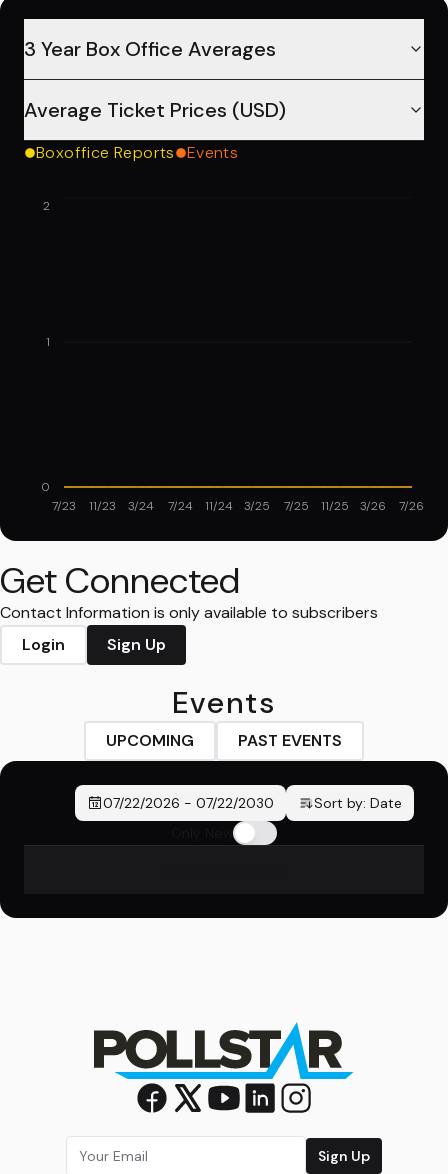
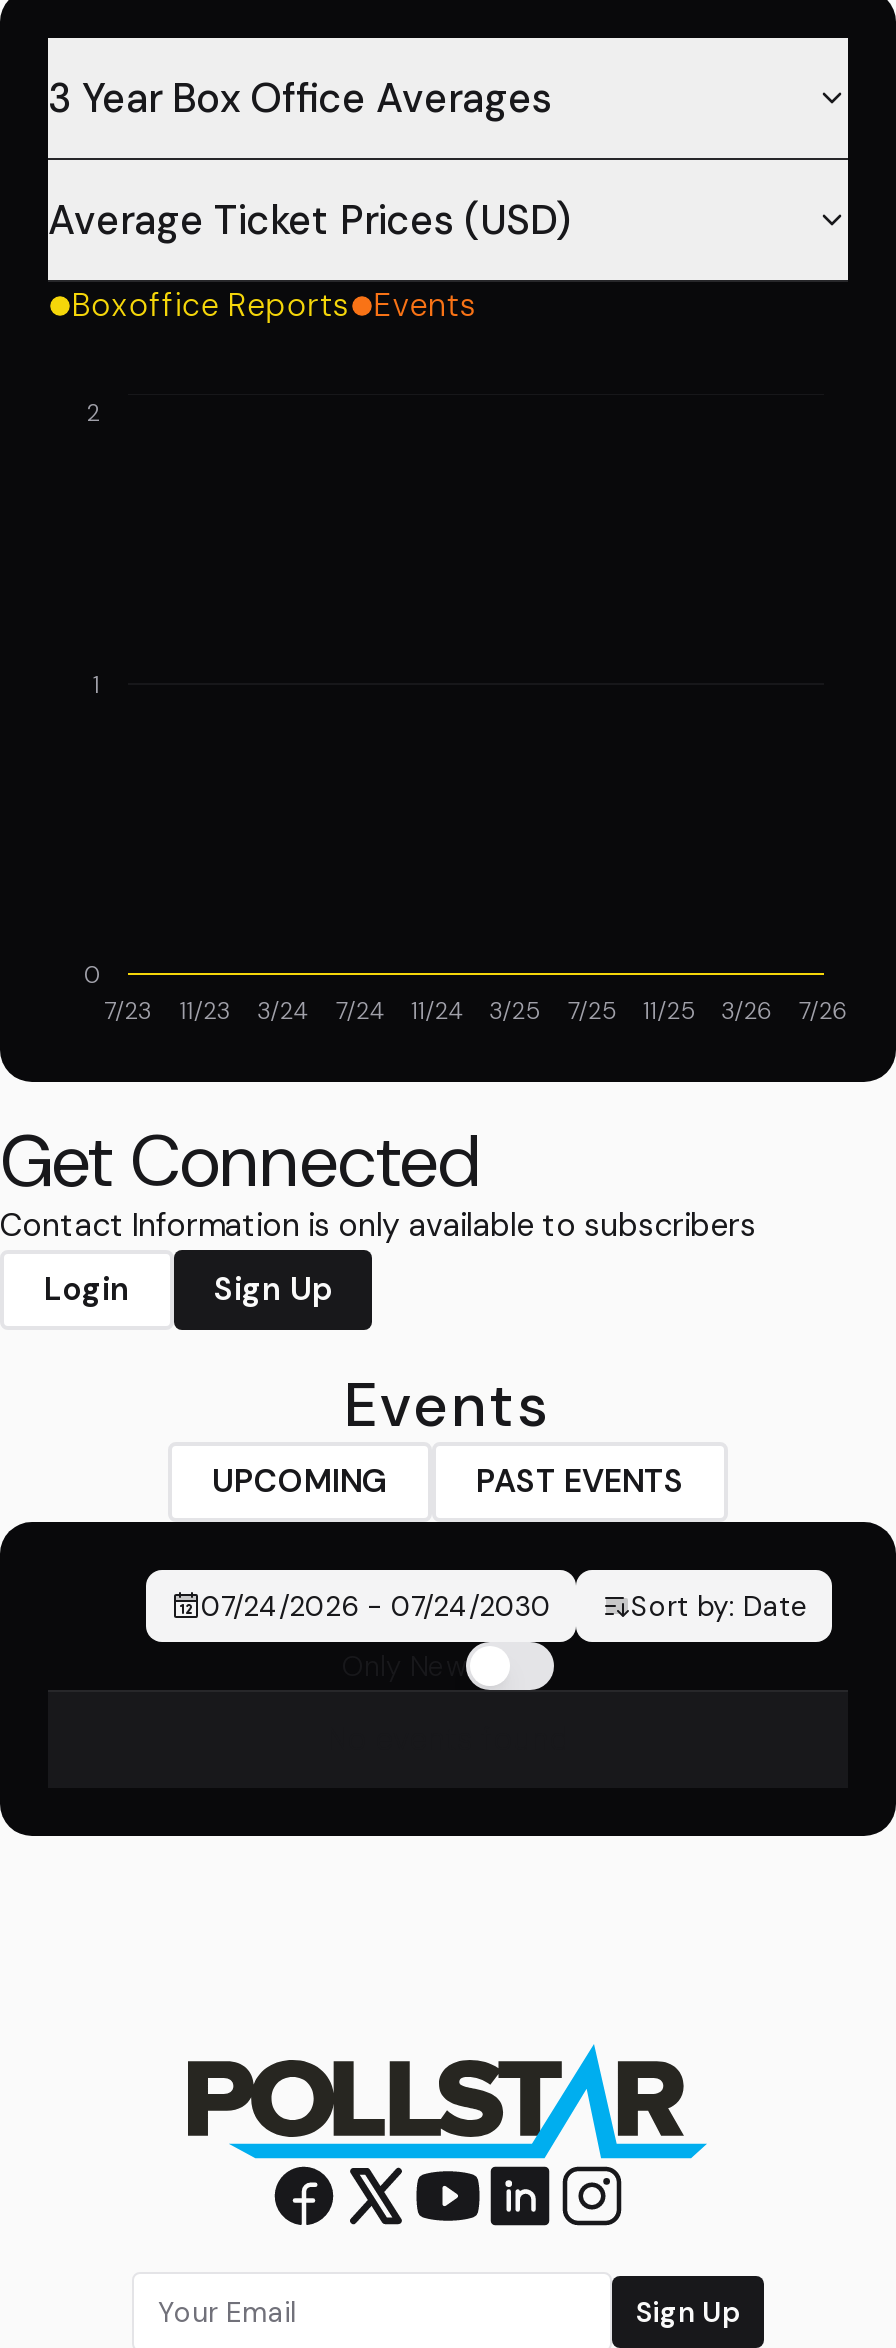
[102,794,273,812] 07/22/2026 - 07/22/2030 -> [201,1588,551,1624] 07/24/2026 - 07/24/2030

